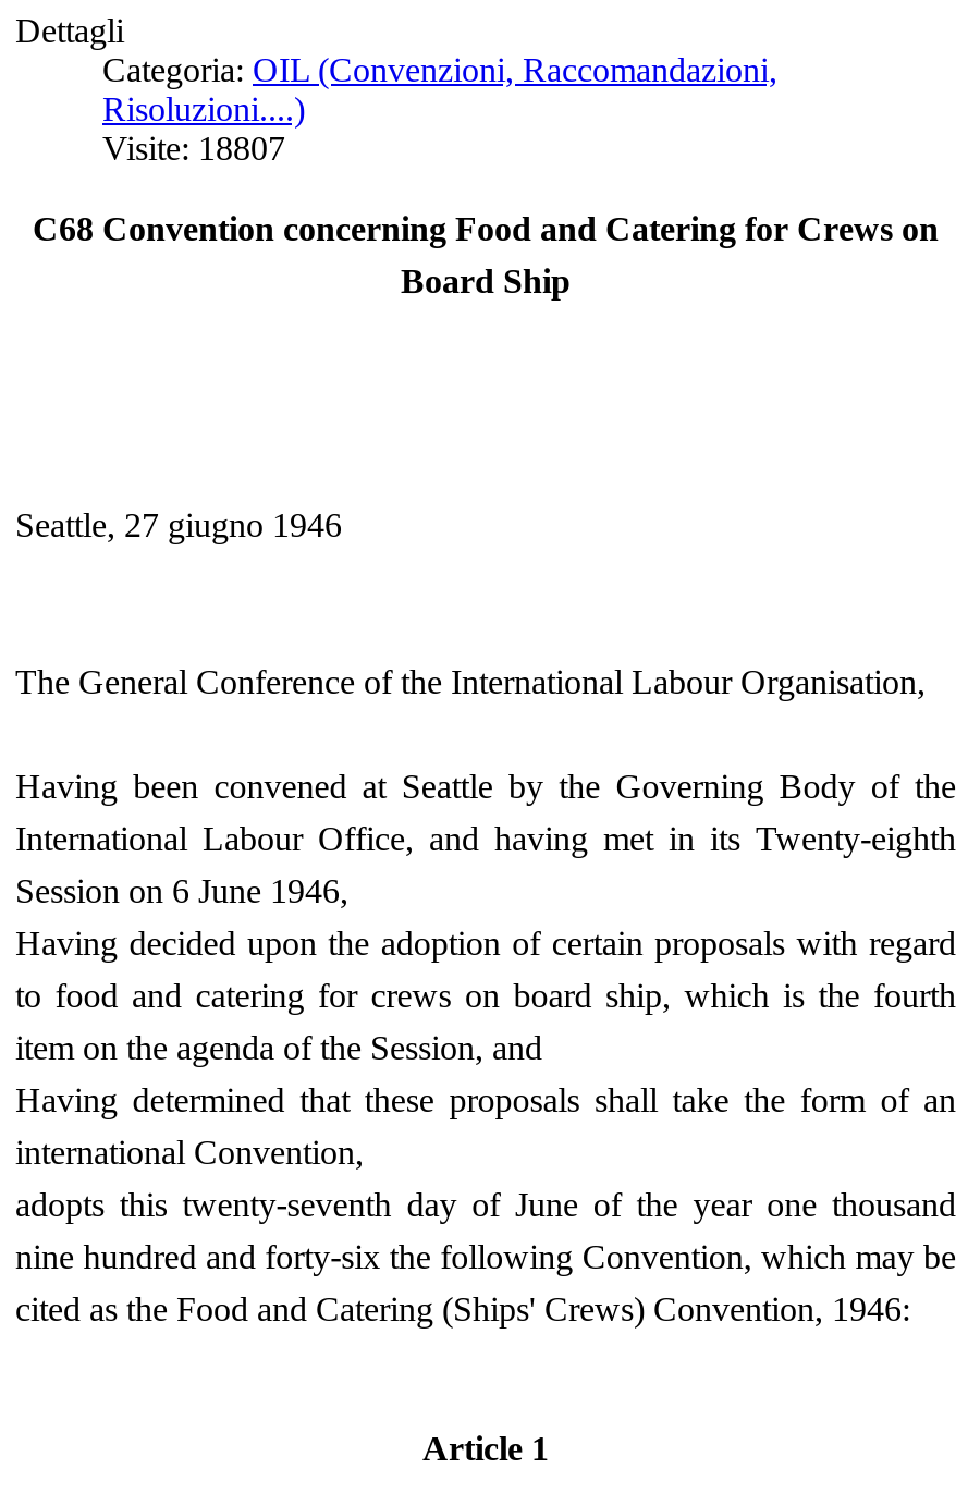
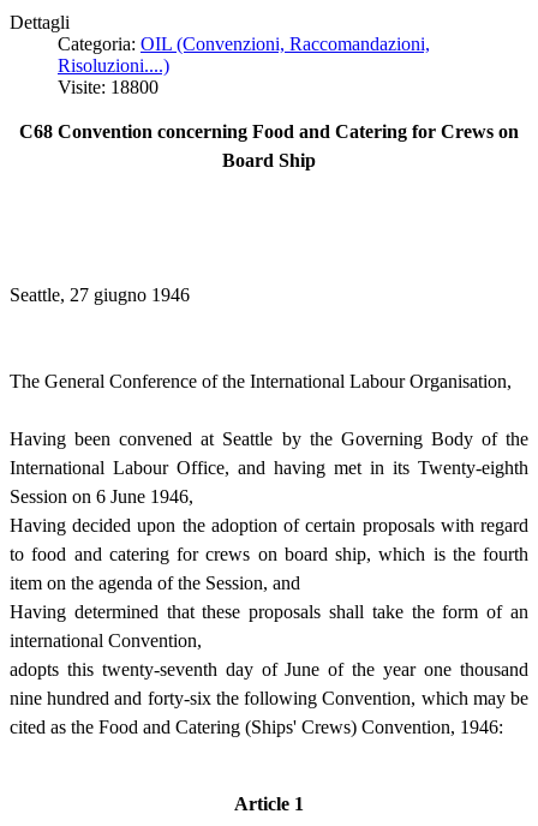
[102,129,285,166] Visite: 18807 -> [58,76,159,97] Visite: 18800

